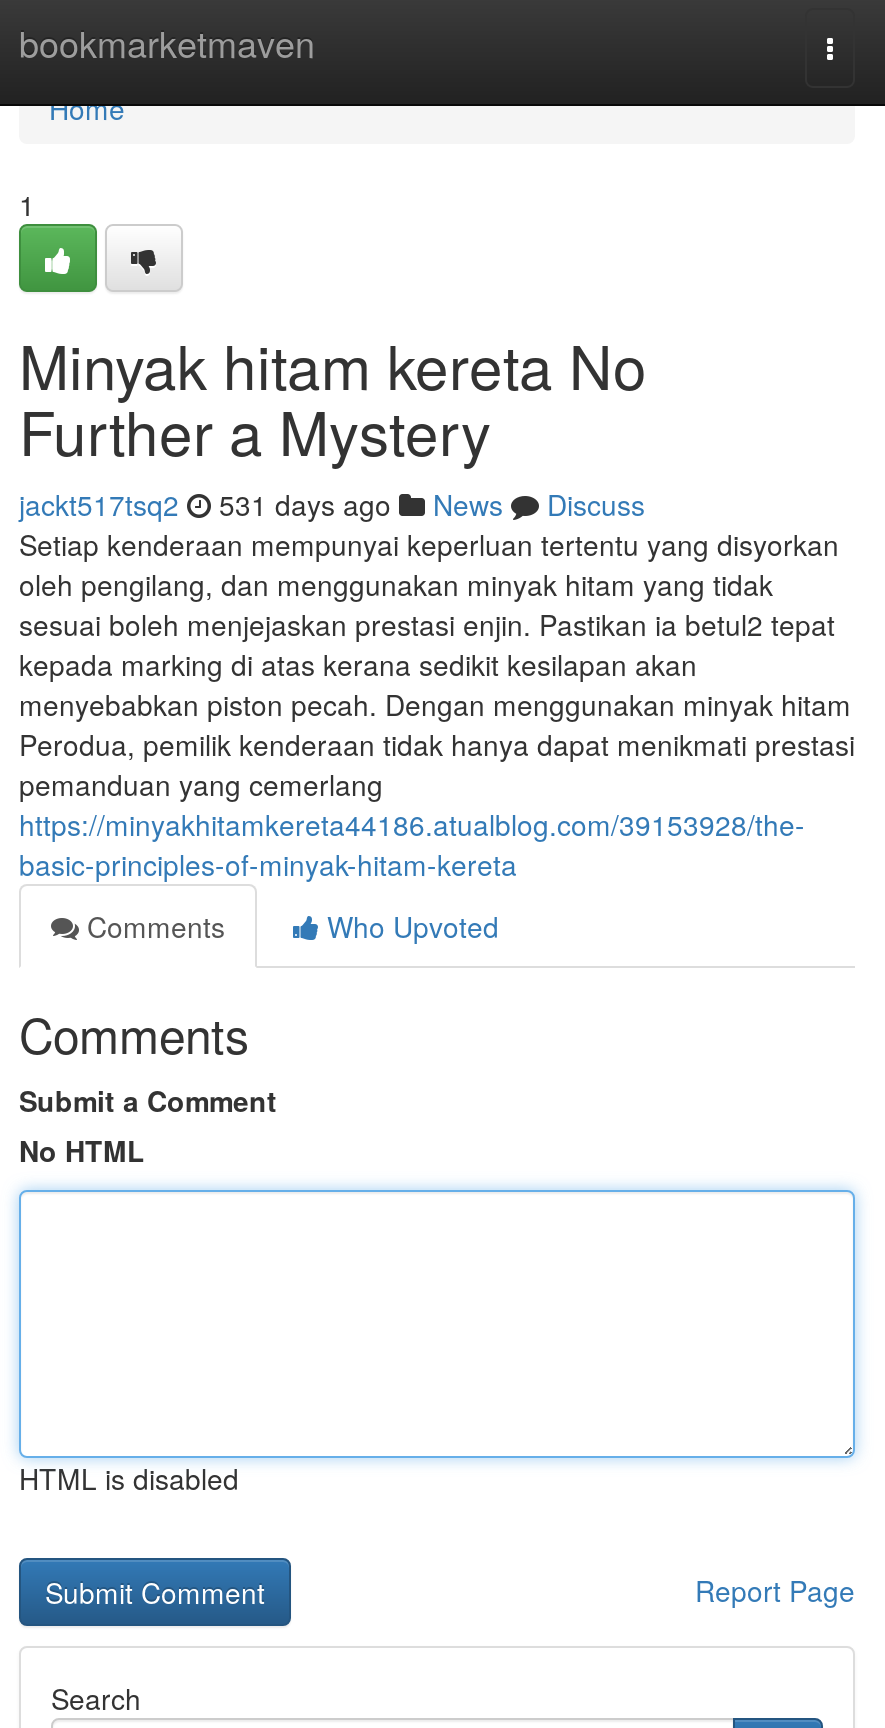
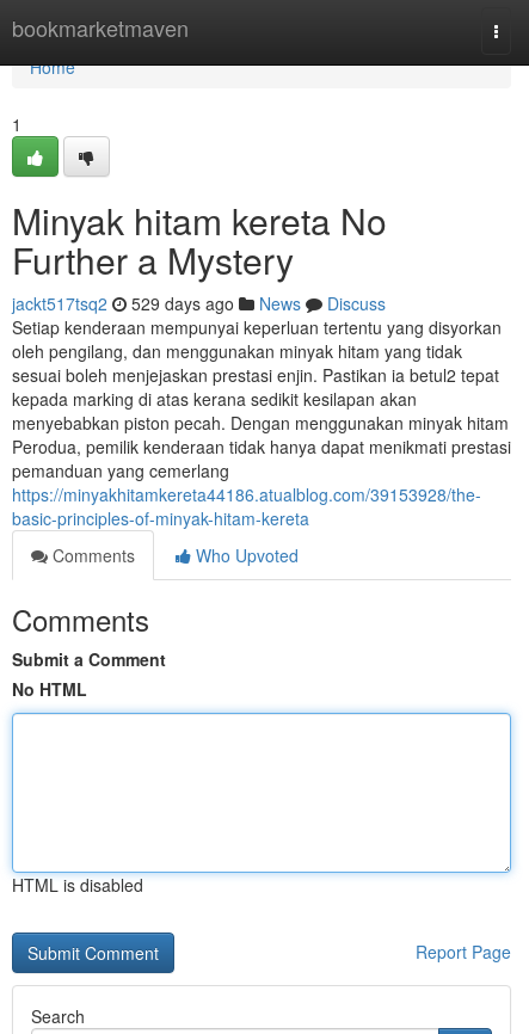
[19,484,645,524] jackt517tsq2 531 days ago News Discuss -> [12,291,386,315] jackt517tsq2 529 days ago News Discuss

